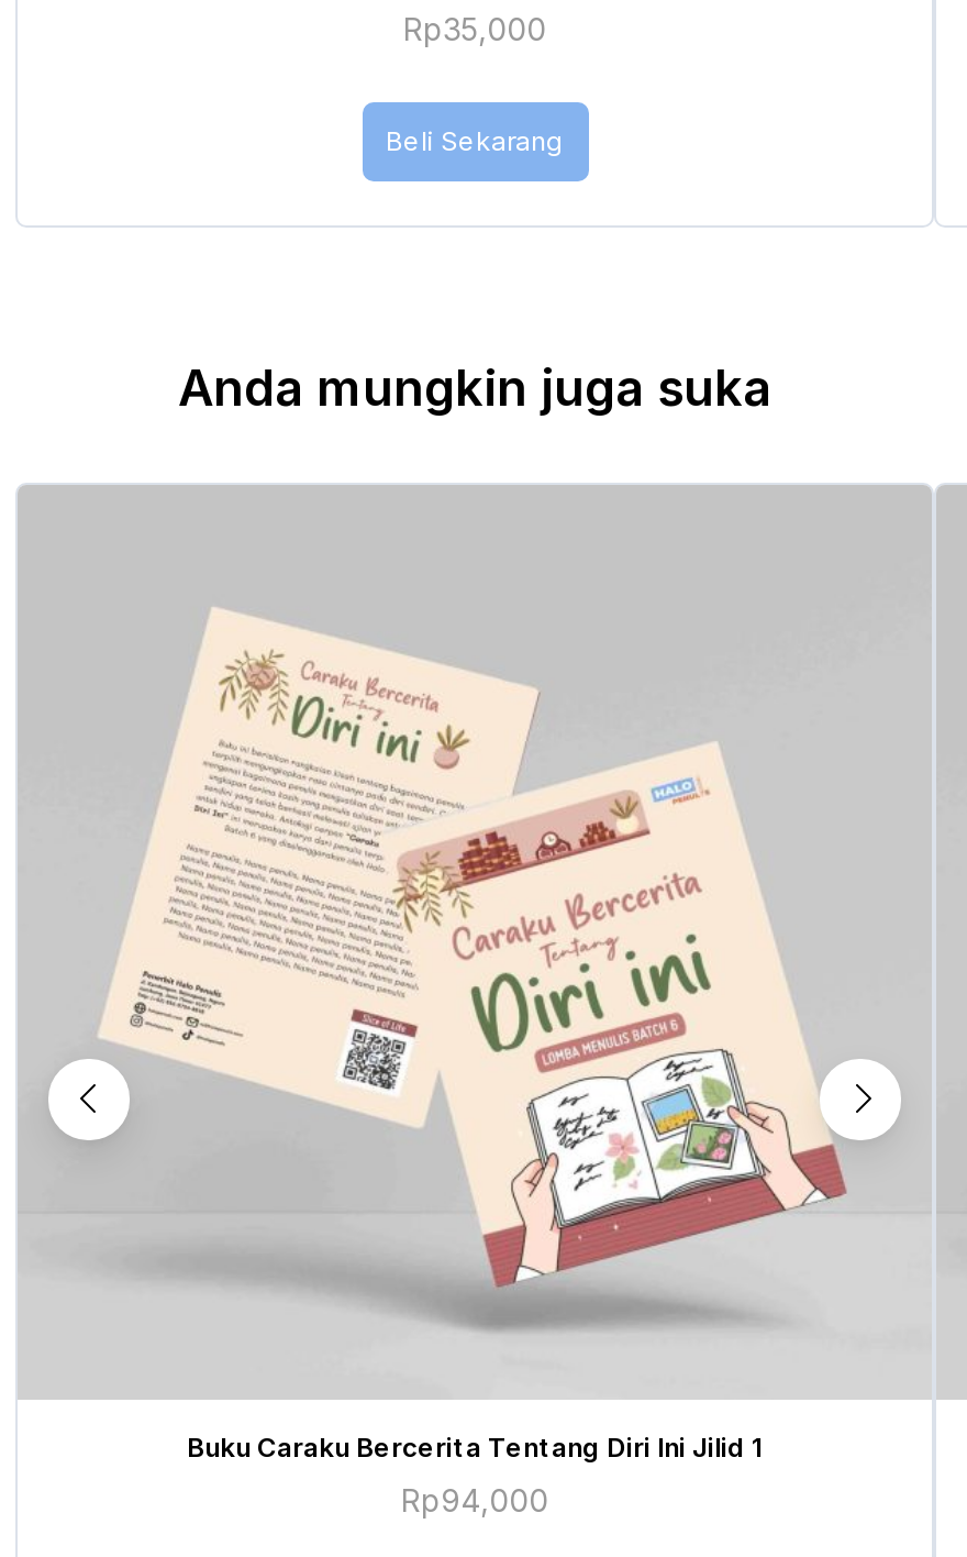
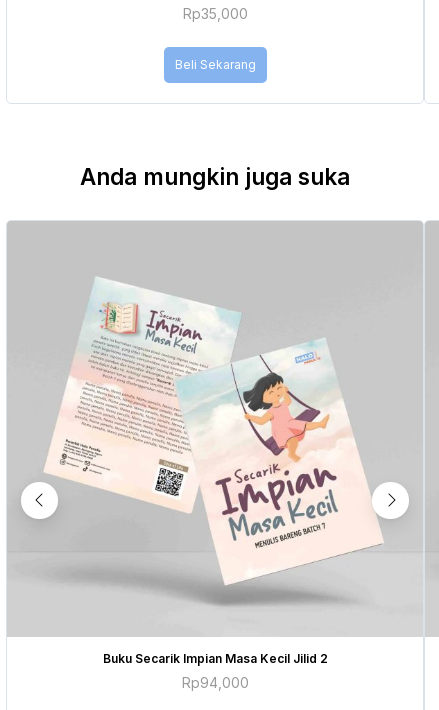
[125,610,848,1288] [image] -> [57,279,384,586] [image]
[187,1431,763,1464] Buku Caraku Bercerita Tentang Diri Ini Jilid 1 -> [102,651,327,666] Buku Secarik Impian Masa Kecil Jilid 2

